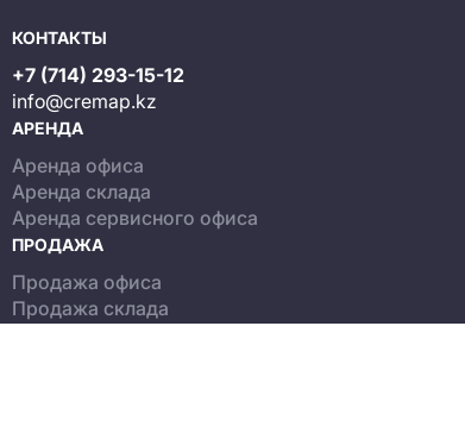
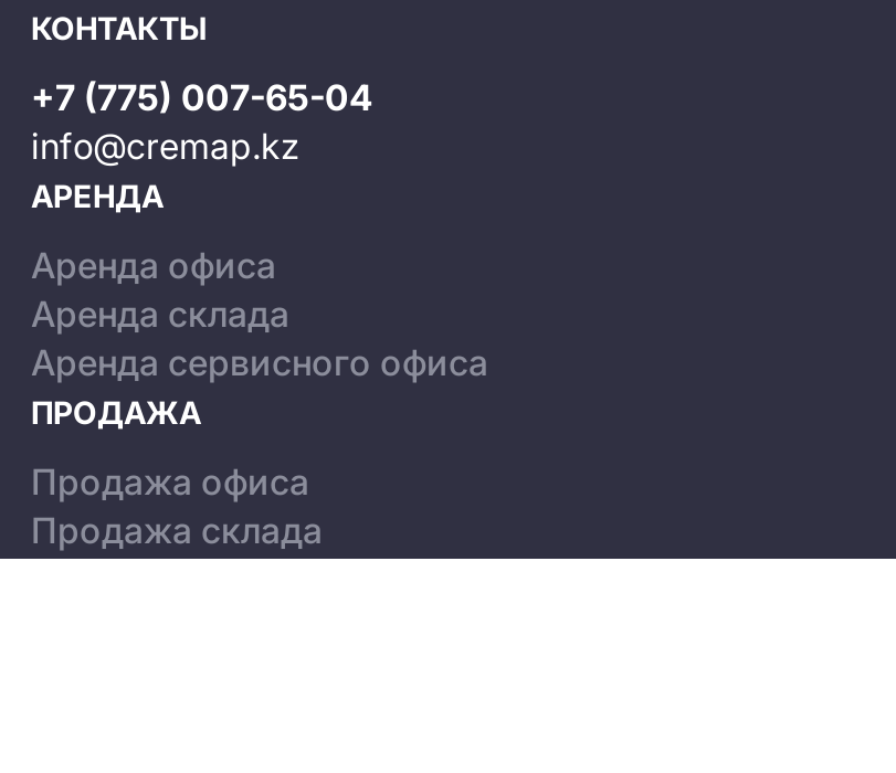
[12,63,184,87] +7 (714) 293-15-12 -> [31,75,373,119] +7 (775) 007-65-04

